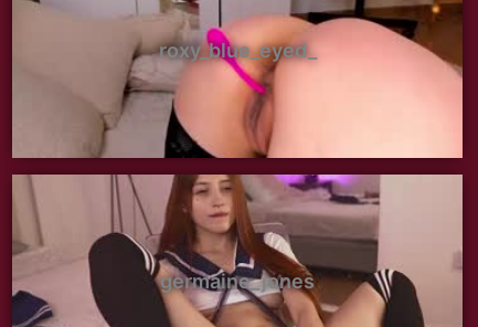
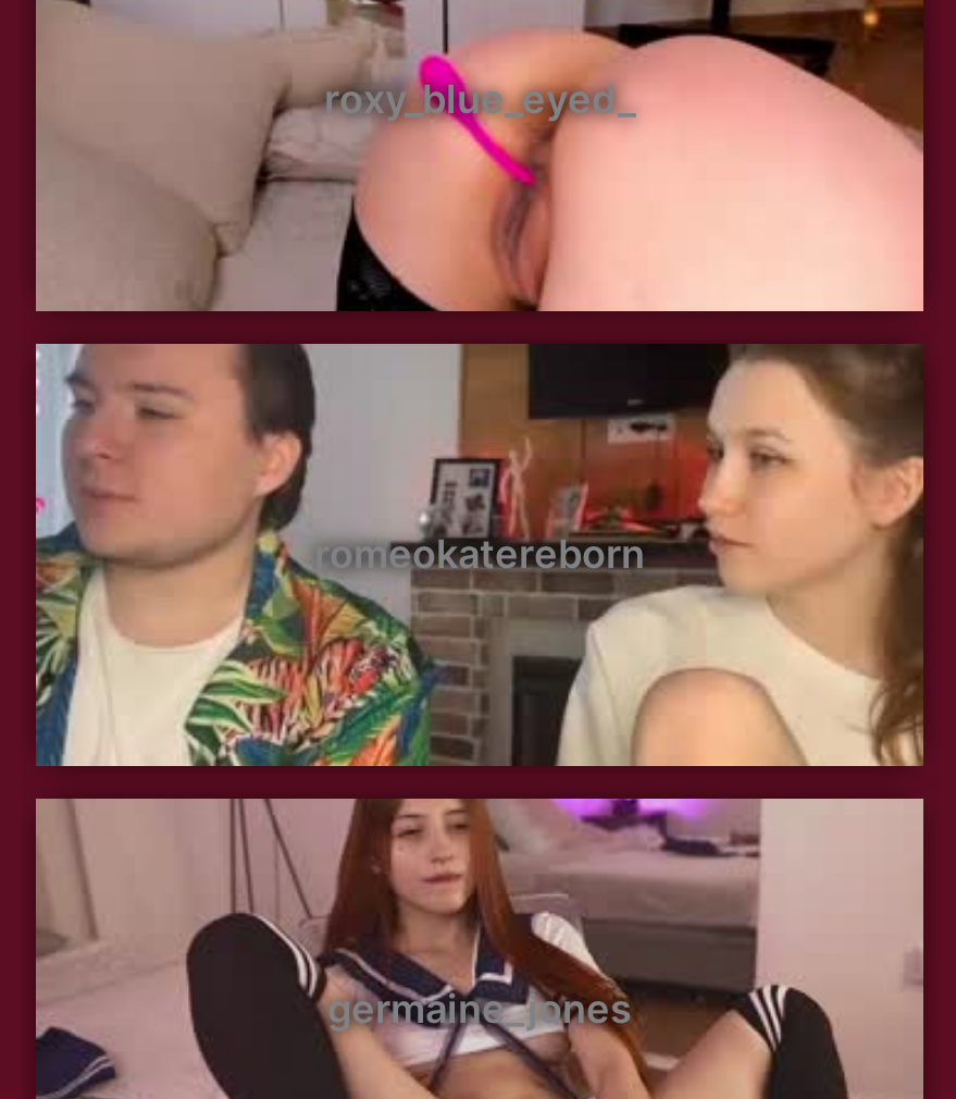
none -> [36,342,923,768] [image] | romeokatereborn

